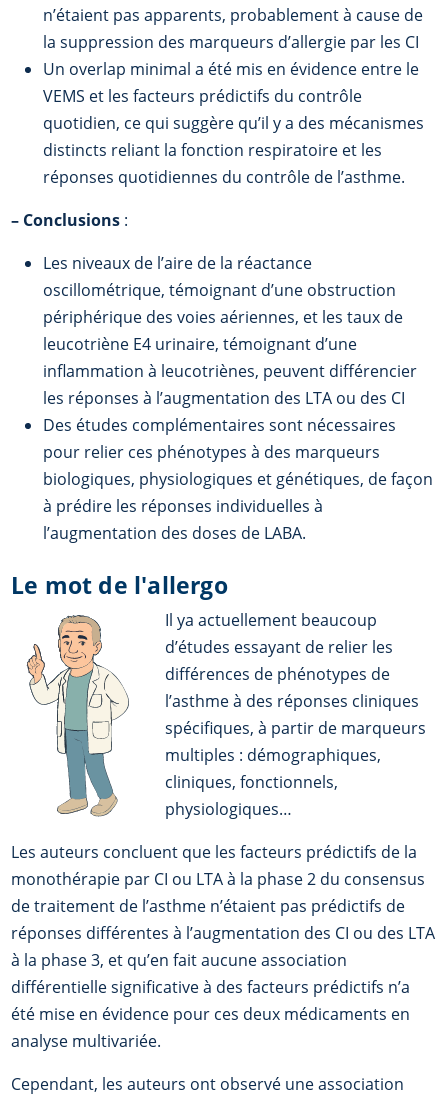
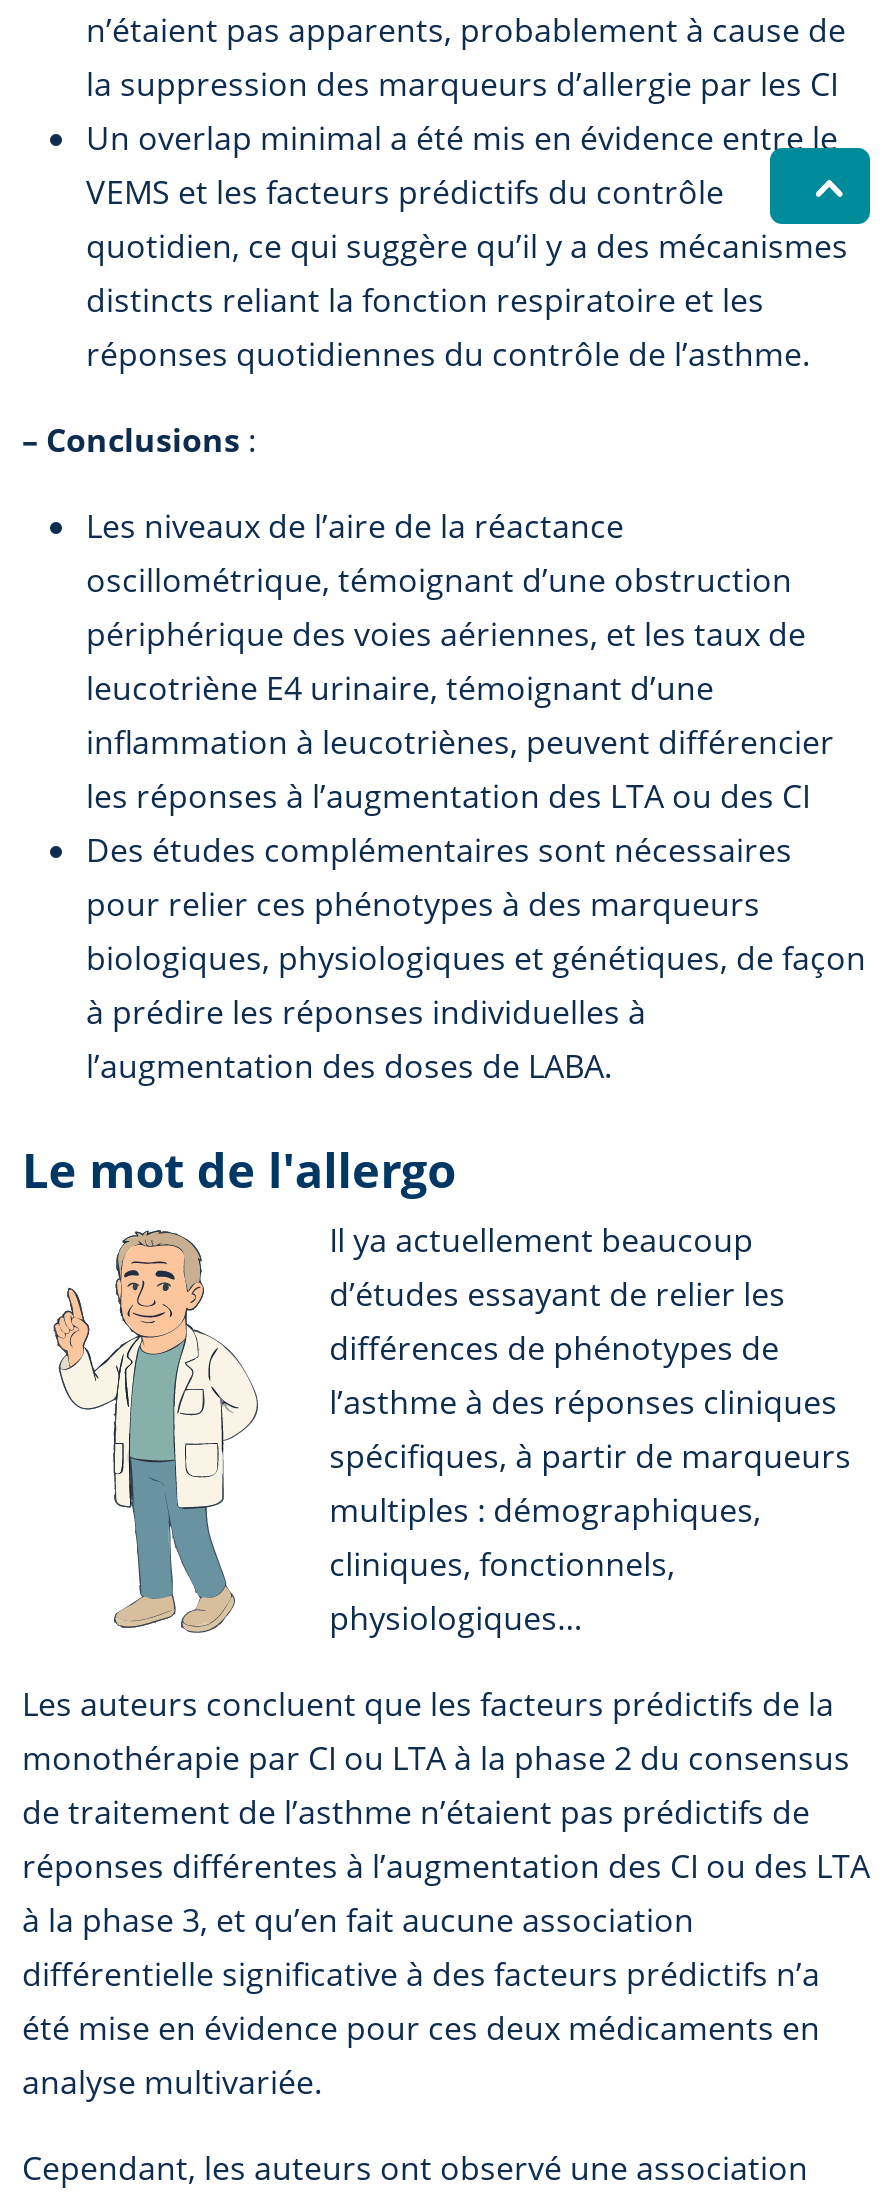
none -> [768,146,872,226] [image]

